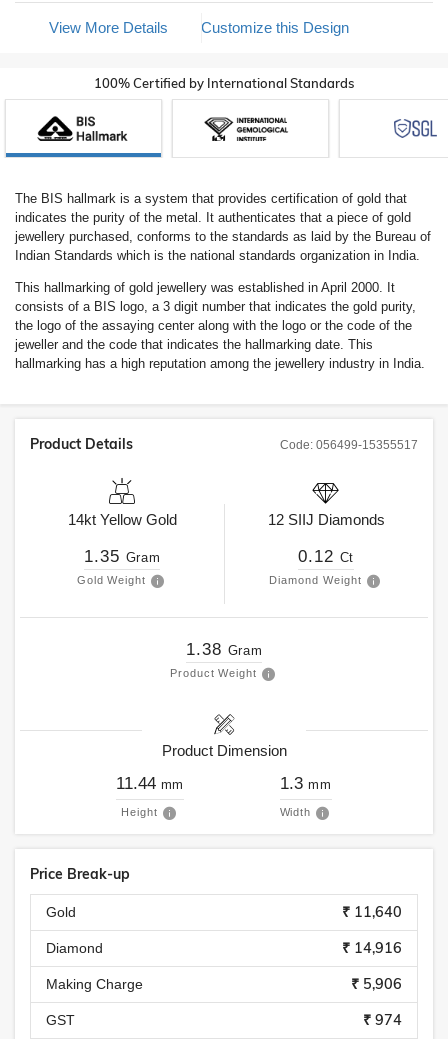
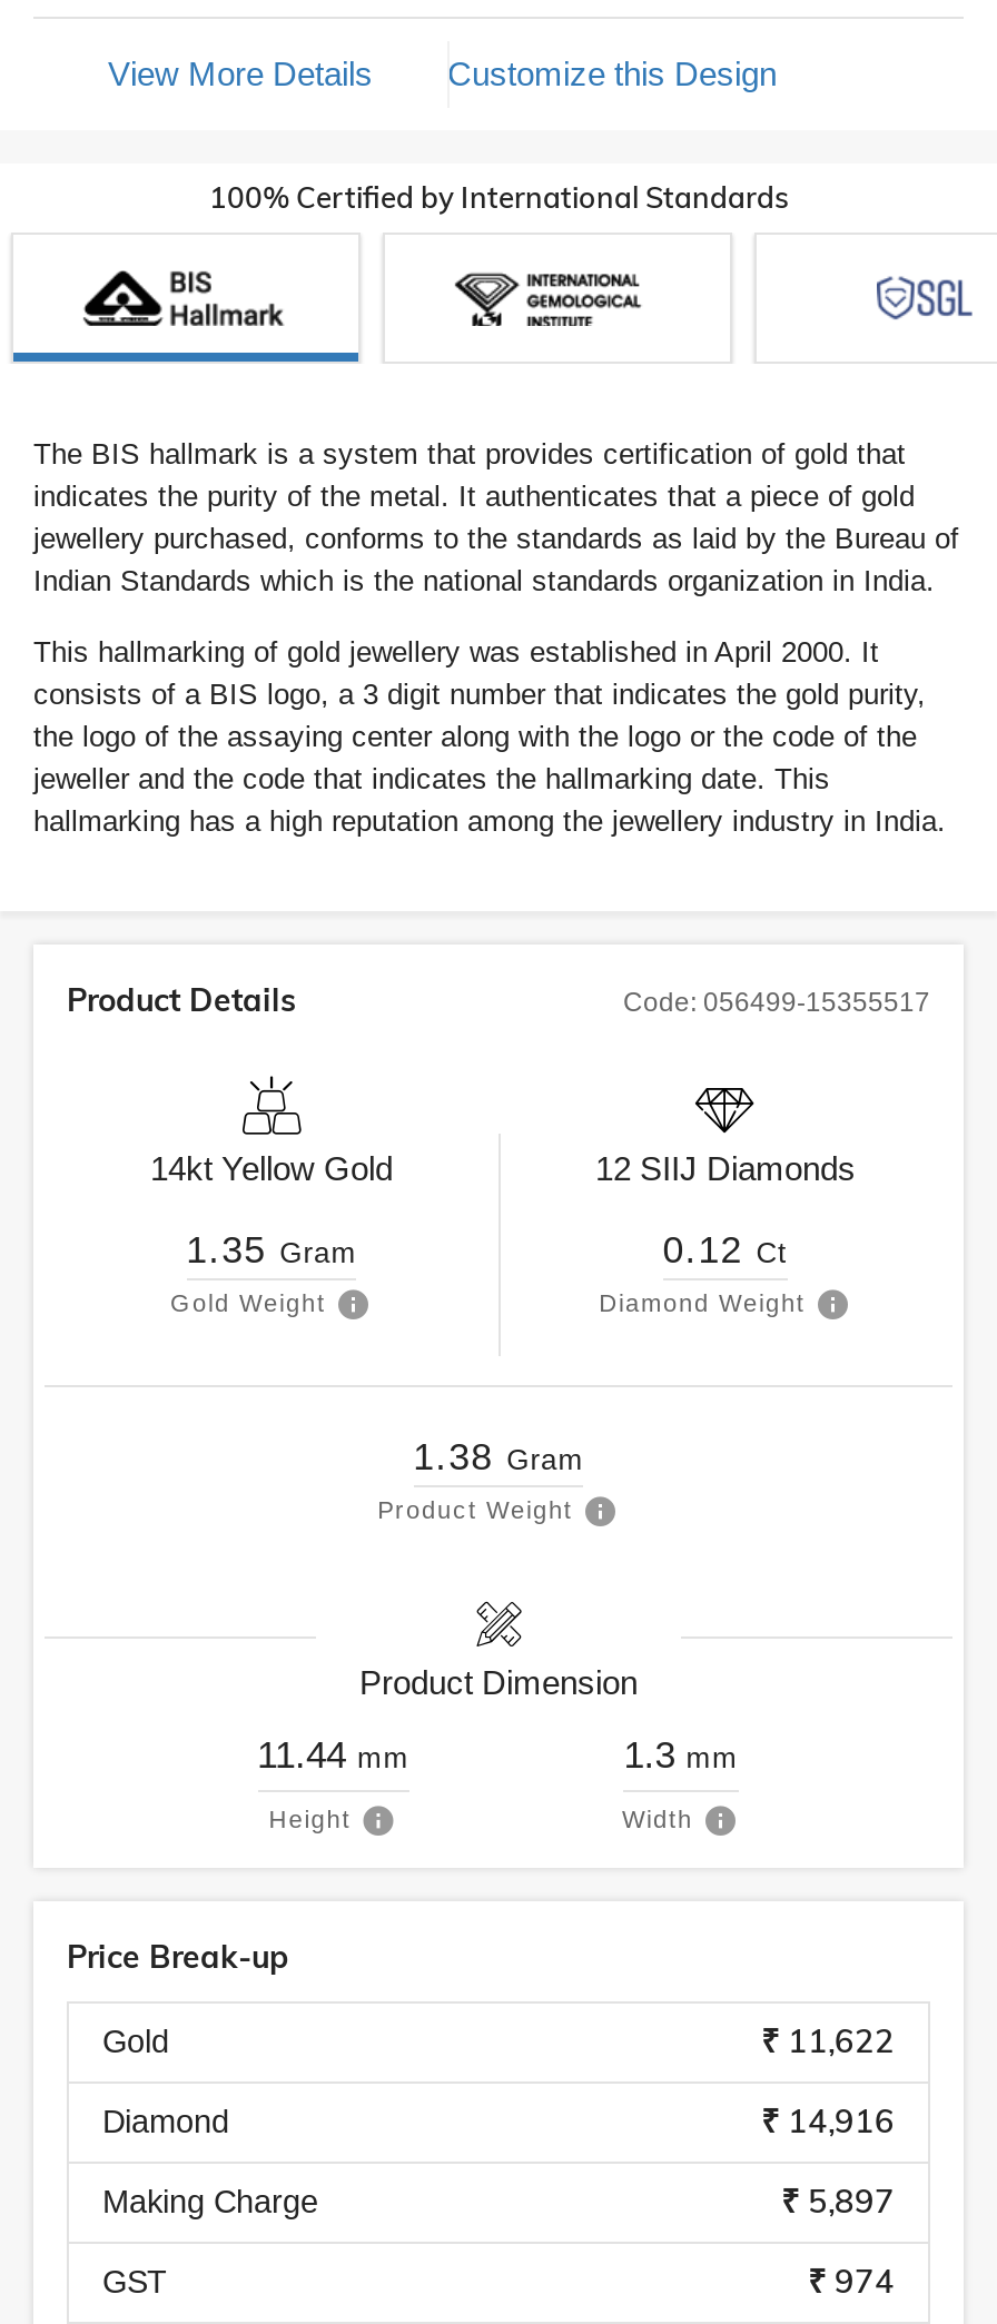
[342,903,402,921] ₹ 11,640 -> [761,2021,895,2061] ₹ 11,622
[351,975,402,993] ₹ 5,906 -> [781,2182,895,2222] ₹ 5,897

